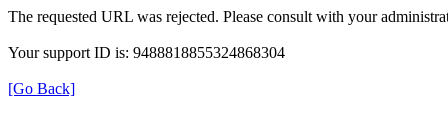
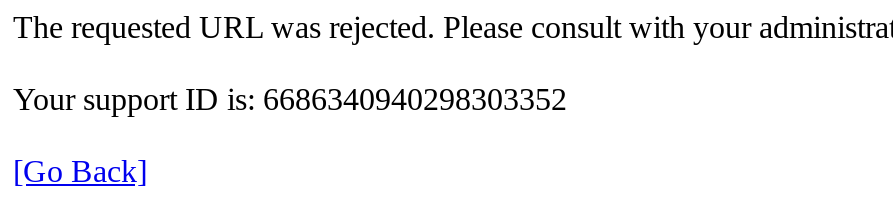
[8,44,285,61] Your support ID is: 9488818855324868304 -> [13,82,567,116] Your support ID is: 6686340940298303352

